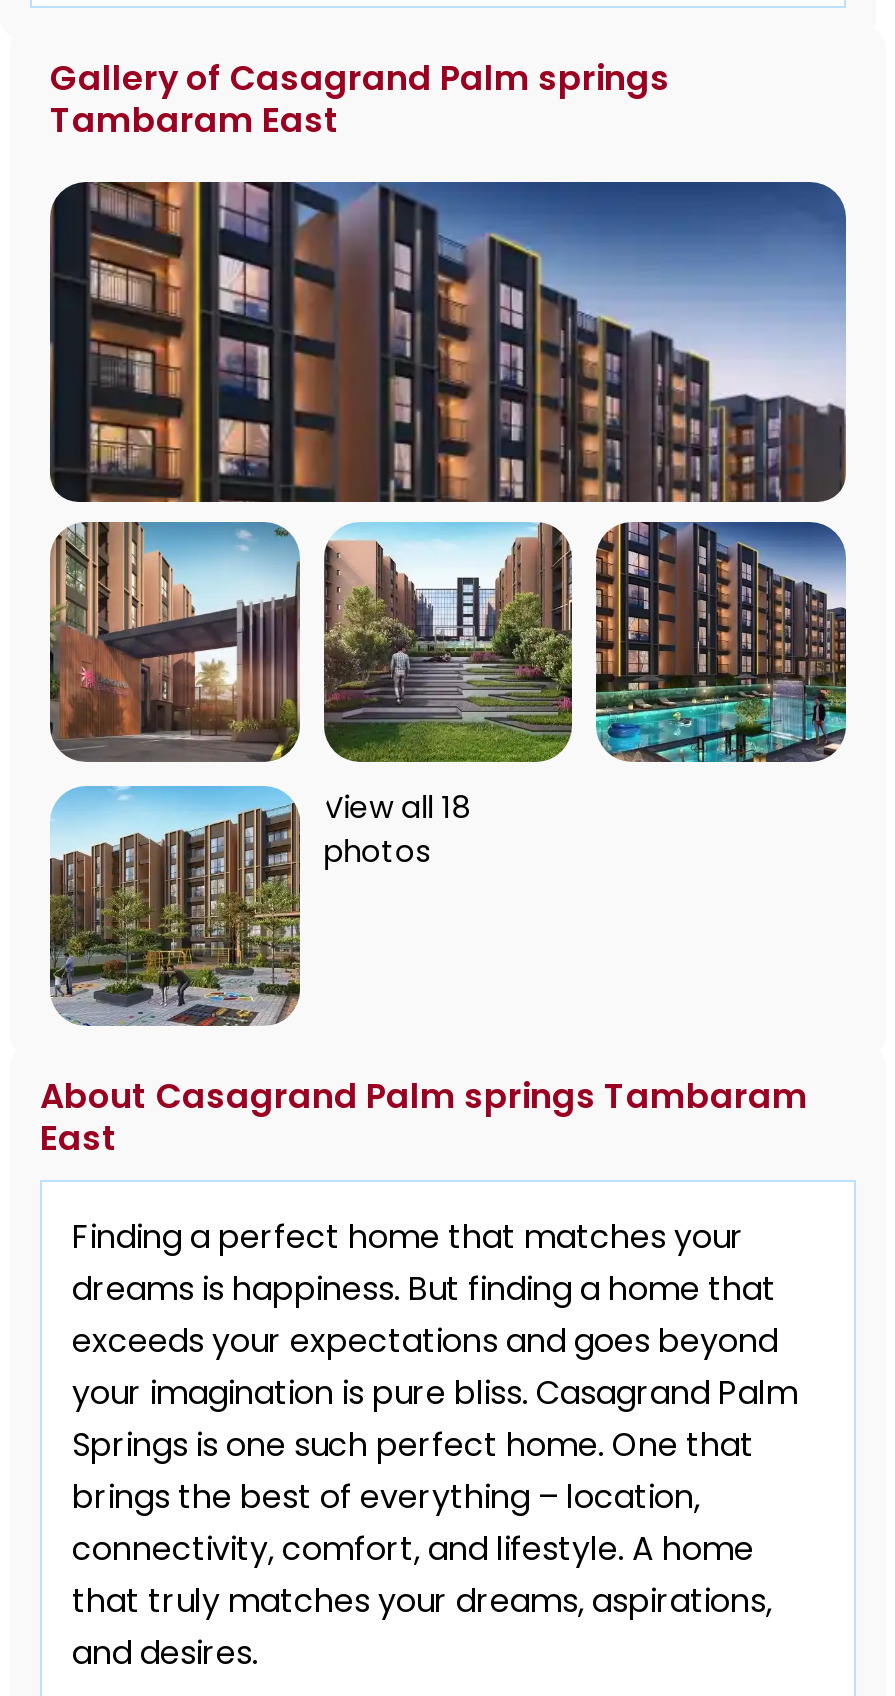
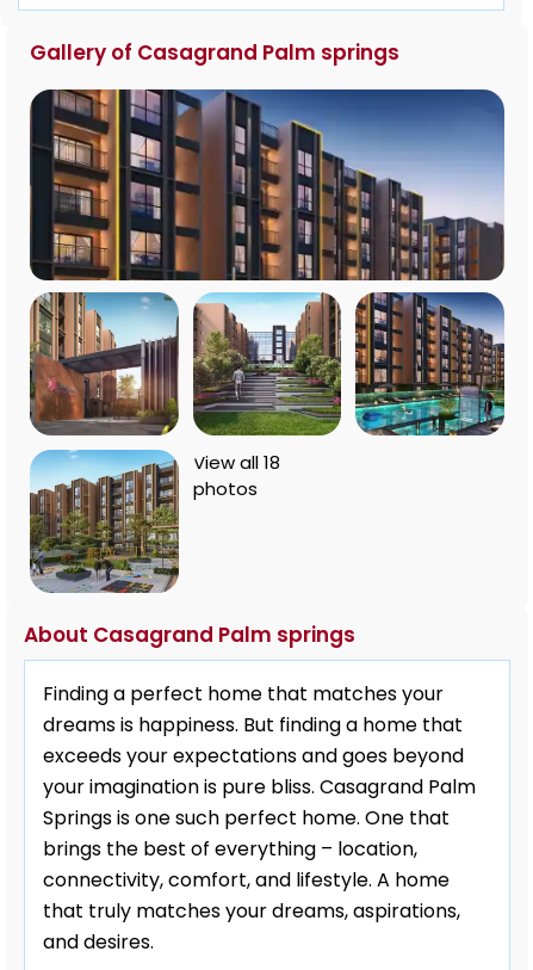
[50,97,340,145] Tambaram East -> none
[40,1073,808,1163] About Casagrand Palm springs Tambaram | East -> [24,621,355,649] About Casagrand Palm springs

